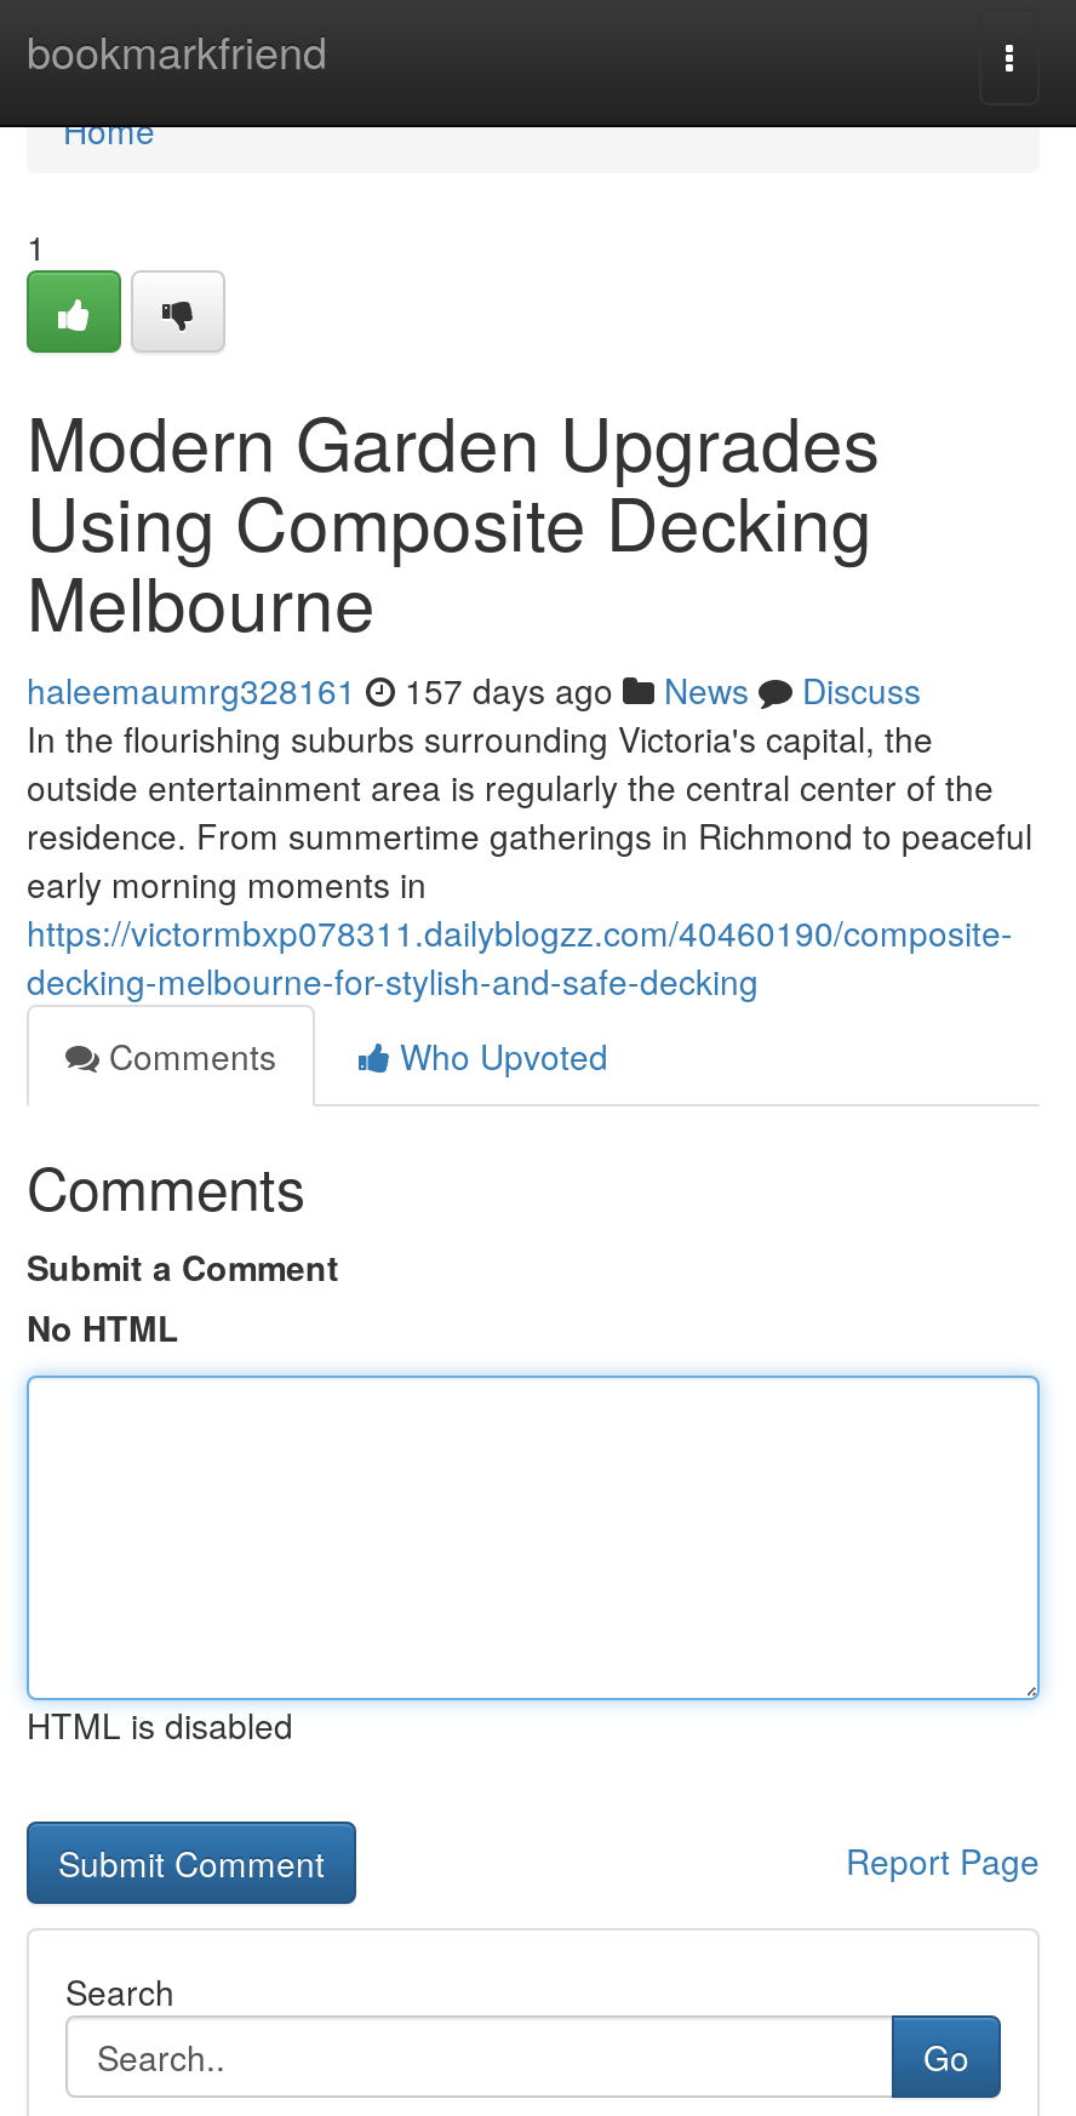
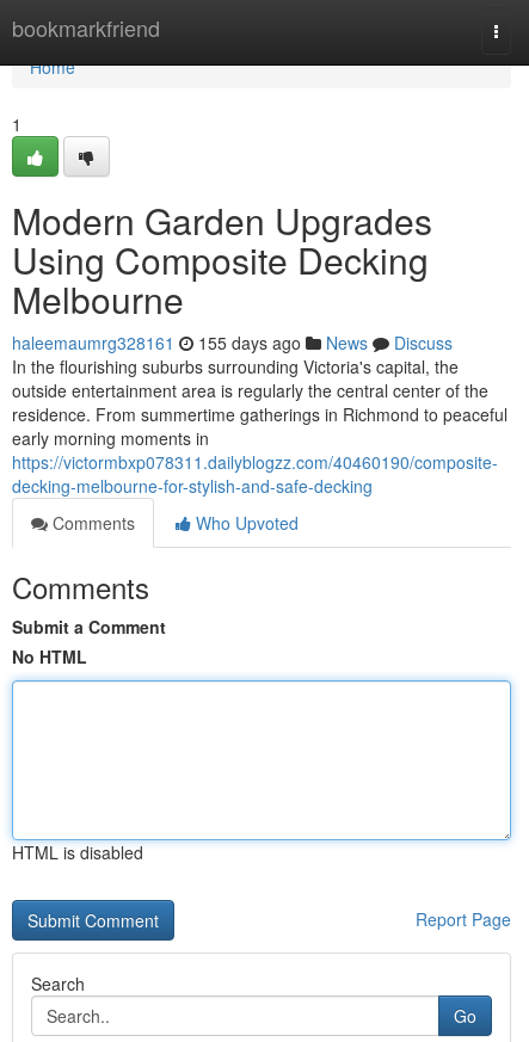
[27,665,921,714] haleemaumrg328161 157 days ago News Discuss -> [12,331,453,354] haleemaumrg328161 155 days ago News Discuss

